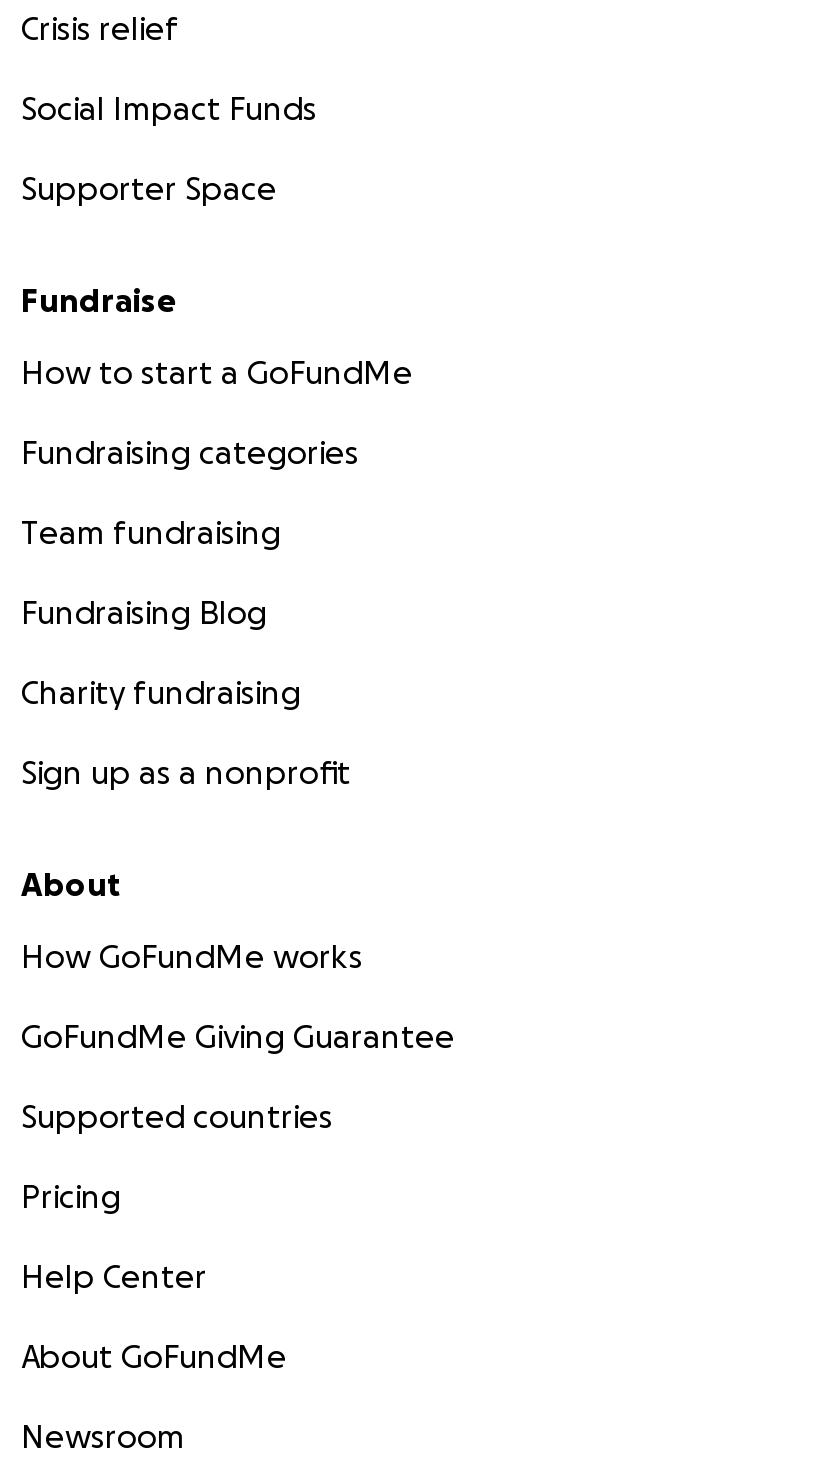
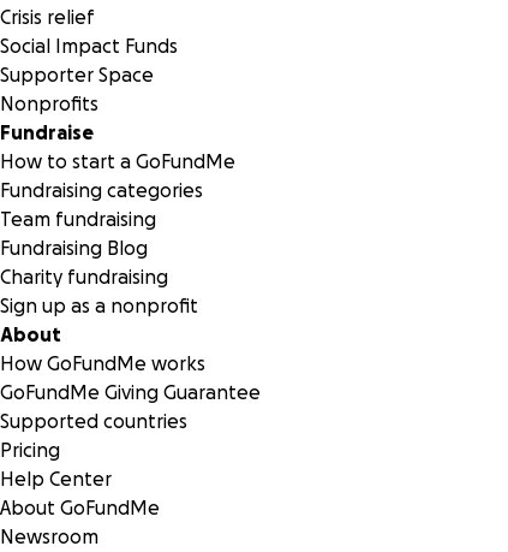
none -> [0,93,98,114] Nonprofits

